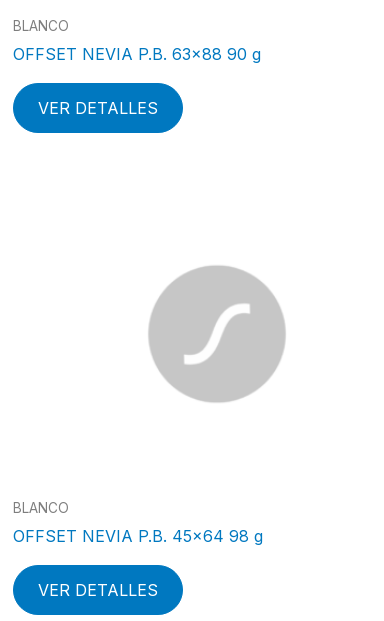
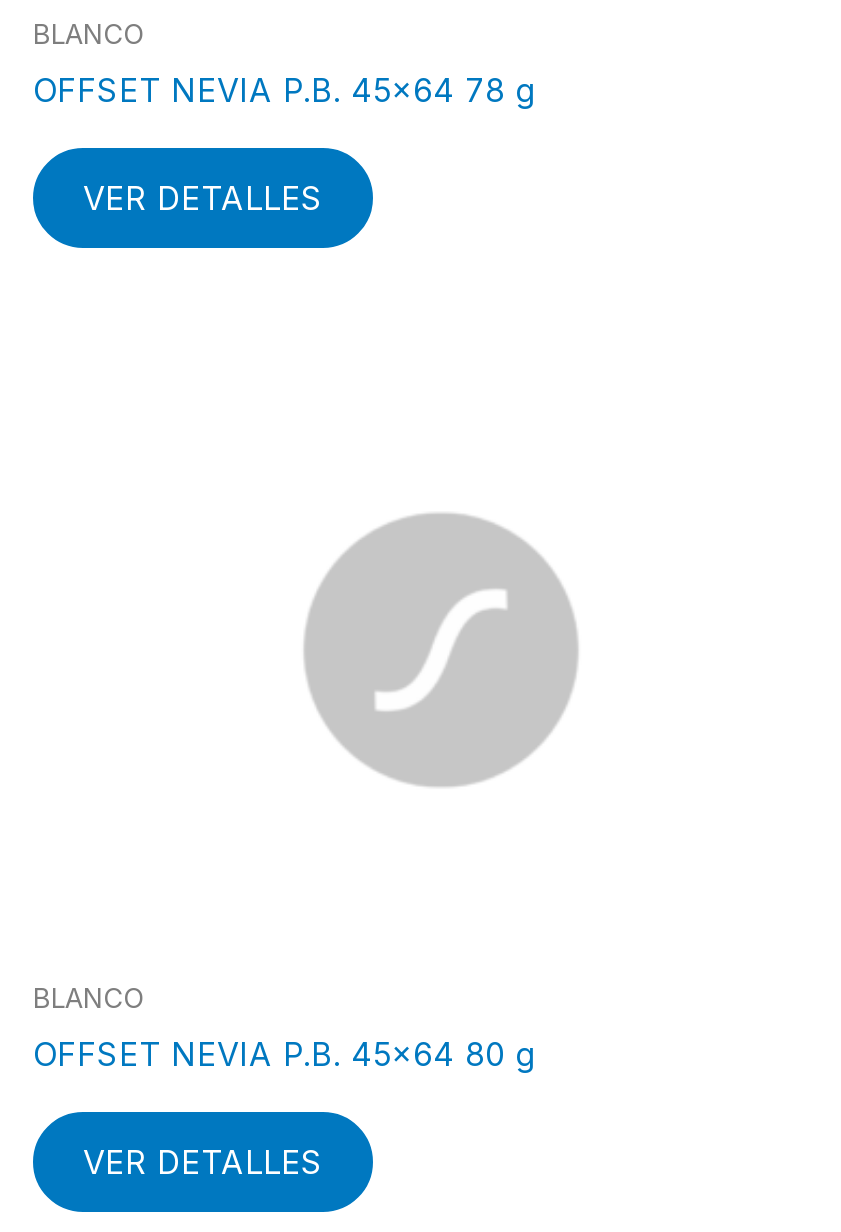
[13,44,261,64] OFFSET NEVIA P.B. 63×88 90 g -> [33,70,533,110] OFFSET NEVIA P.B. 45×64 78 g
[13,525,263,545] OFFSET NEVIA P.B. 45×64 98 g -> [33,1033,533,1073] OFFSET NEVIA P.B. 45×64 80 g

